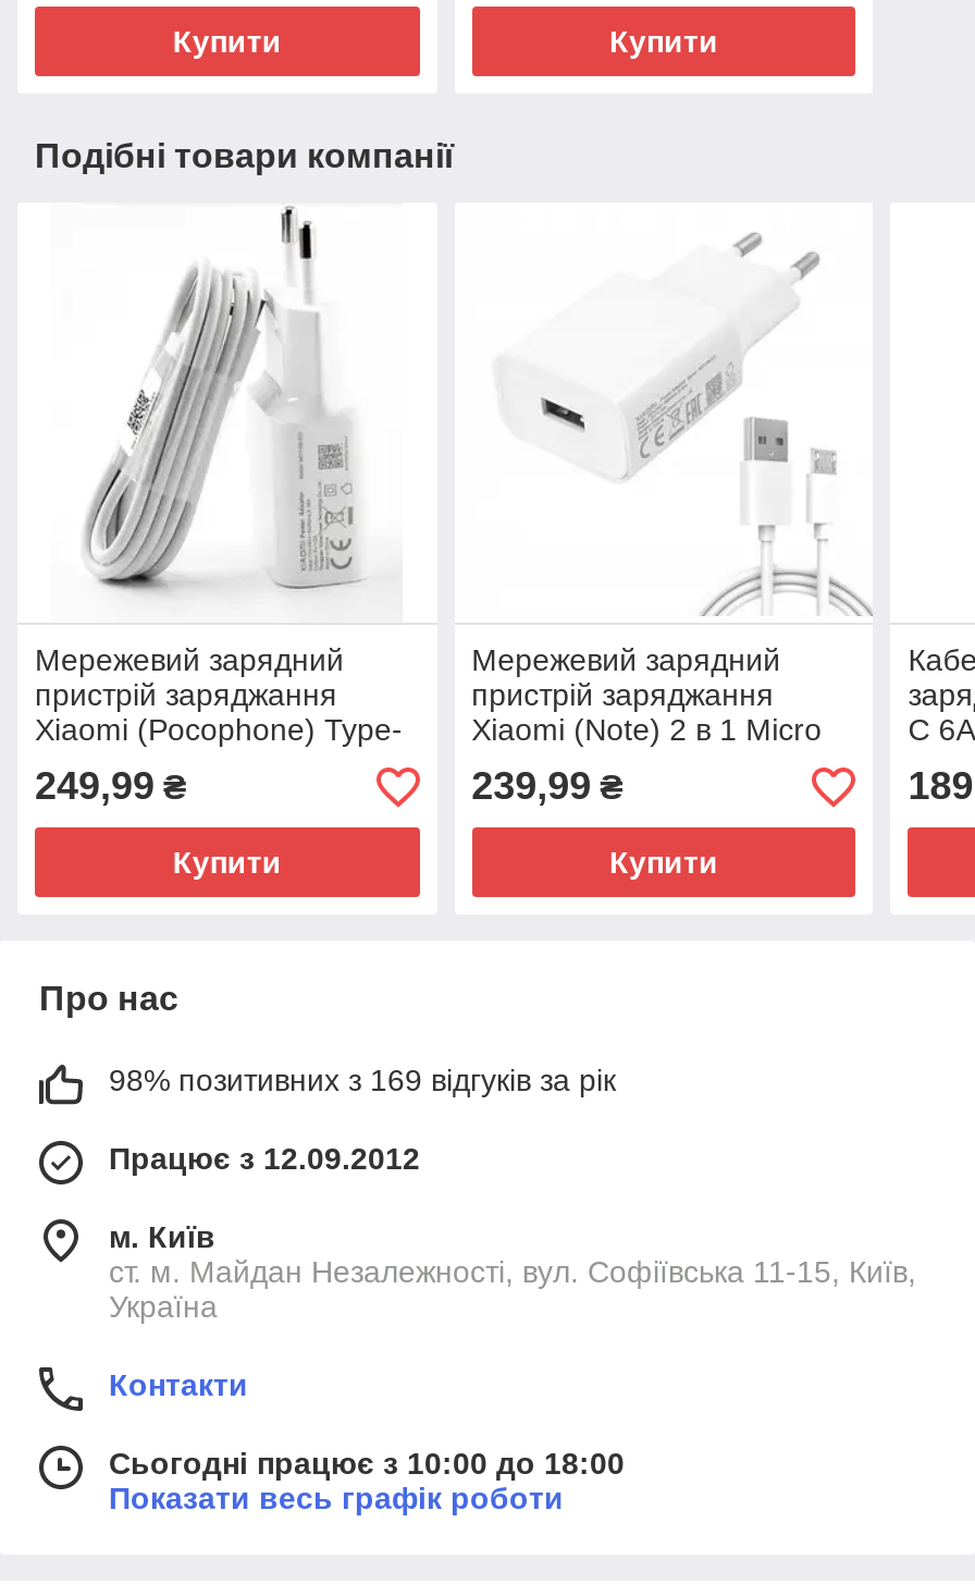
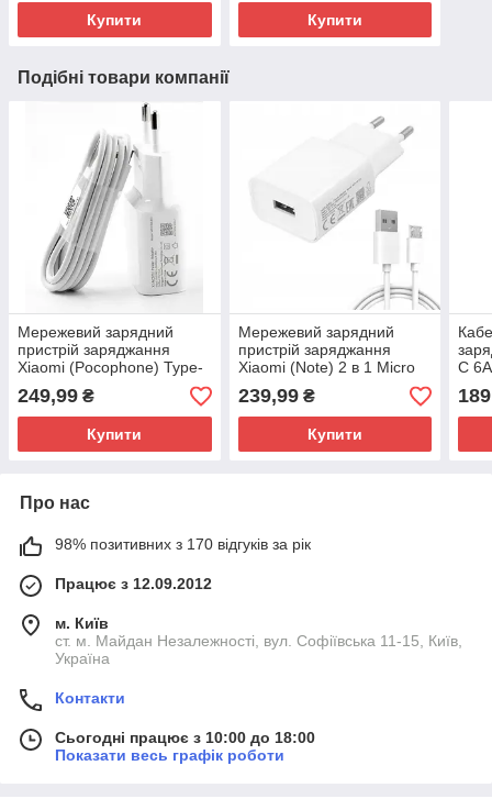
[109,1063,616,1097] 98% позитивних з 169 відгуків за рік -> [55,535,311,553] 98% позитивних з 170 відгуків за рік

